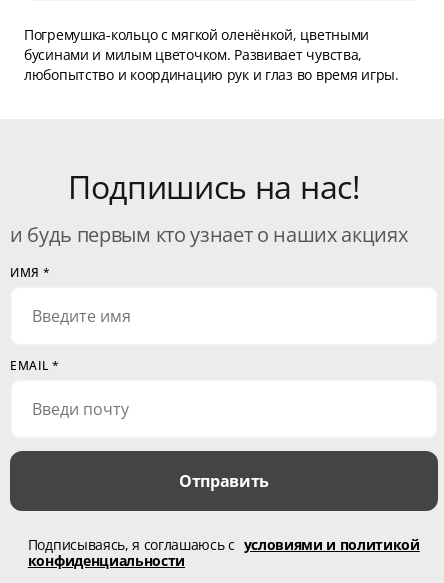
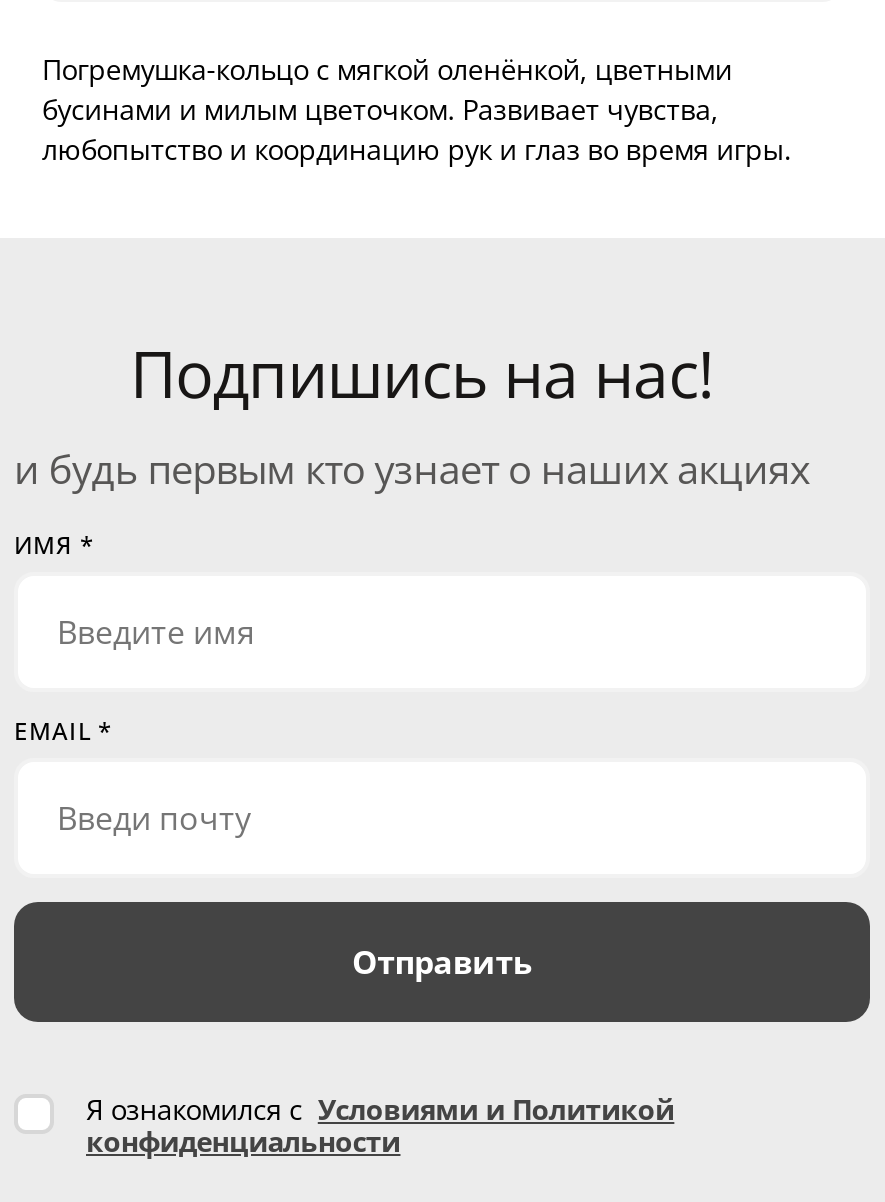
[28,535,420,554] Подписываясь, я соглашаюсь с условиями и политикой -> [86,1090,674,1128] Я ознакомился с Условиями и Политикой

